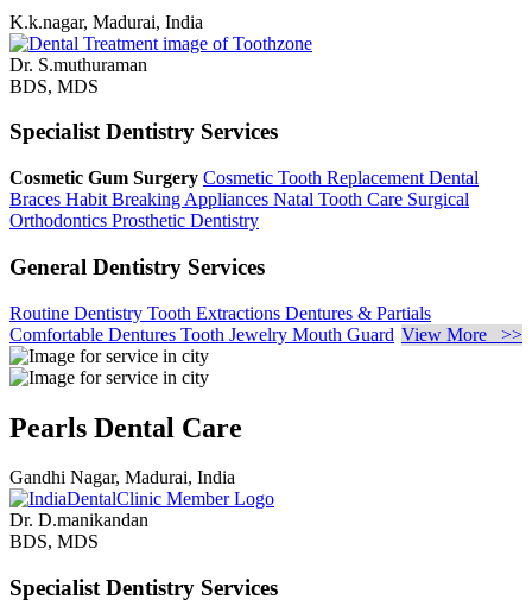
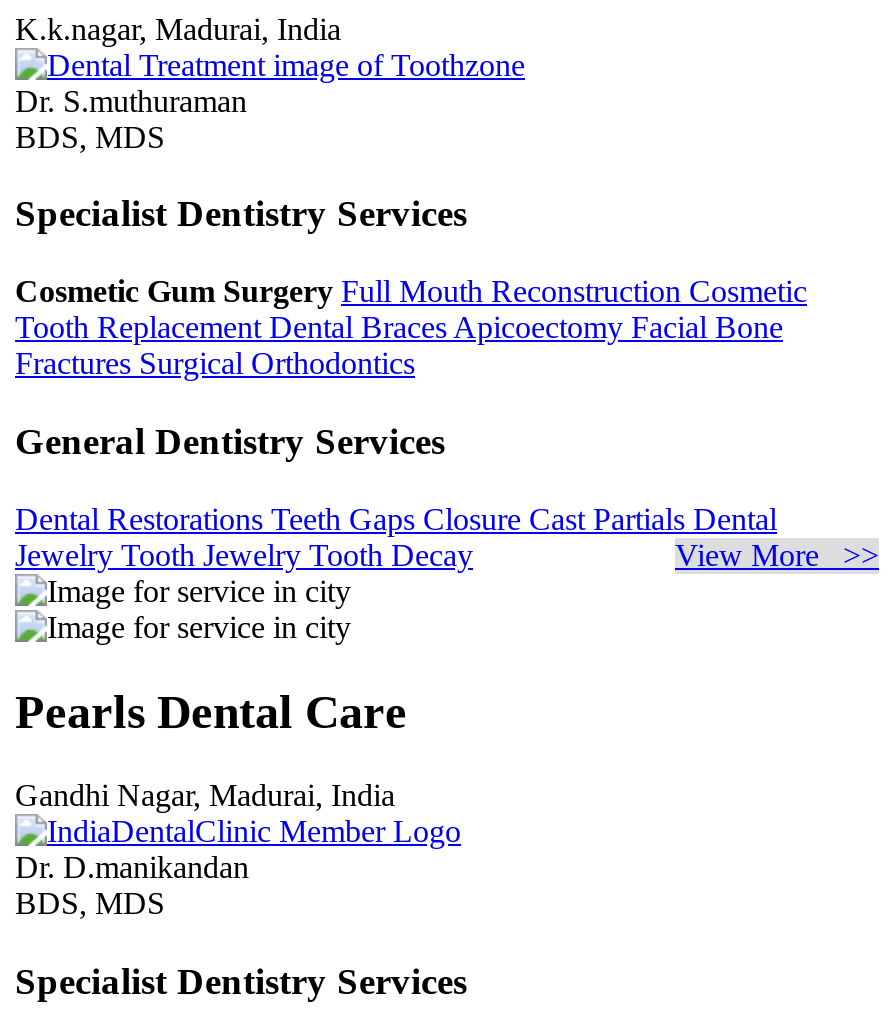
[9,168,479,231] Cosmetic Gum Surgery Cosmetic Tooth Replacement Dental | Braces Habit Breaking Appliances Natal Tooth Care Surgical | OrthodonticsProsthetic Dentistry -> [15,274,807,380] Cosmetic Gum Surgery Full Mouth Reconstruction Cosmetic | Tooth Replacement Dental Braces Apicoectomy Facial Bone | FracturesSurgical Orthodontics
[9,303,522,344] Routine Dentistry Tooth Extractions Dentures & Partials | Comfortable Dentures Tooth Jewelry Mouth Guard View More >> -> [15,501,879,571] Dental Restorations Teeth Gaps Closure Cast Partials Dental | Jewelry Tooth Jewelry Tooth Decay | View More >>

